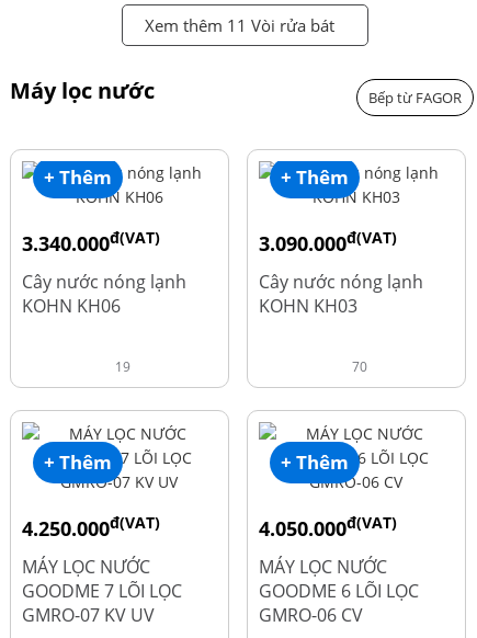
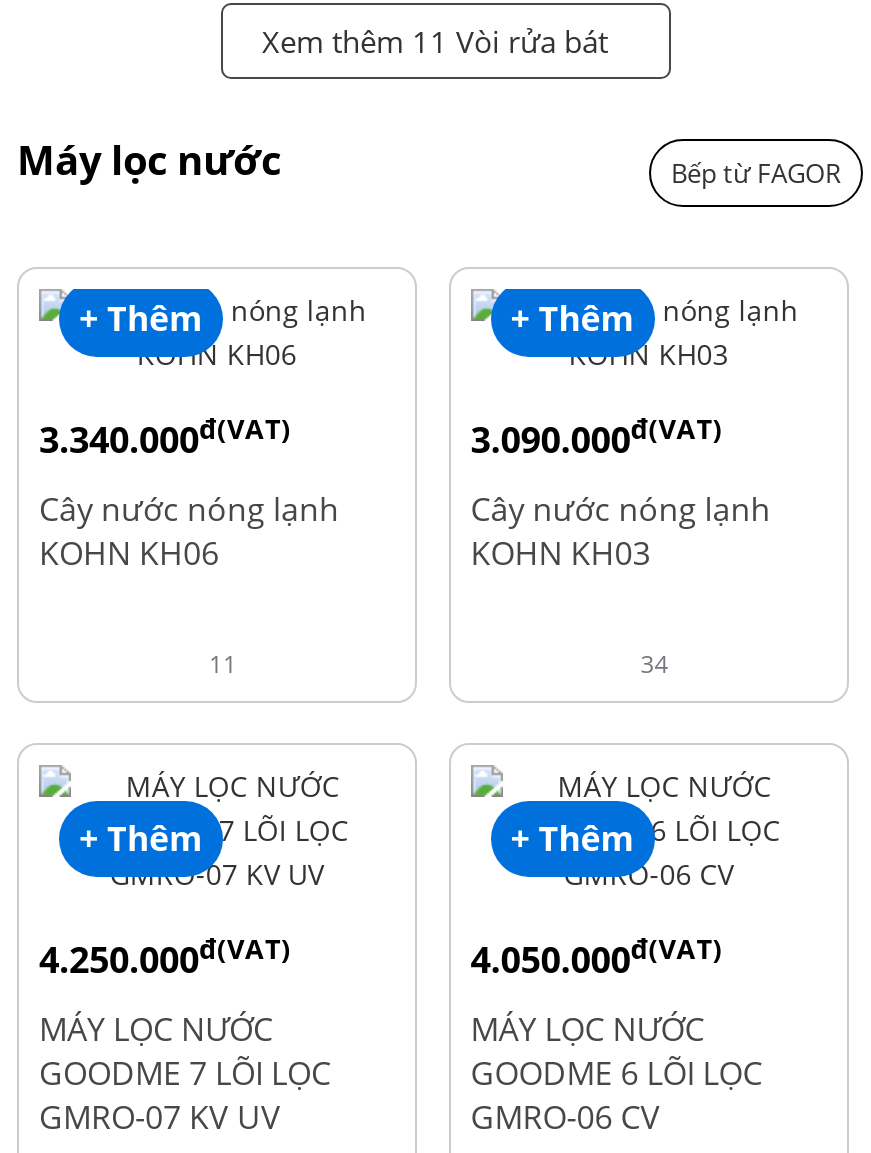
[115,357,130,376] 19 -> [209,646,237,680] 11
[352,357,367,376] 70 -> [641,646,669,680] 34

